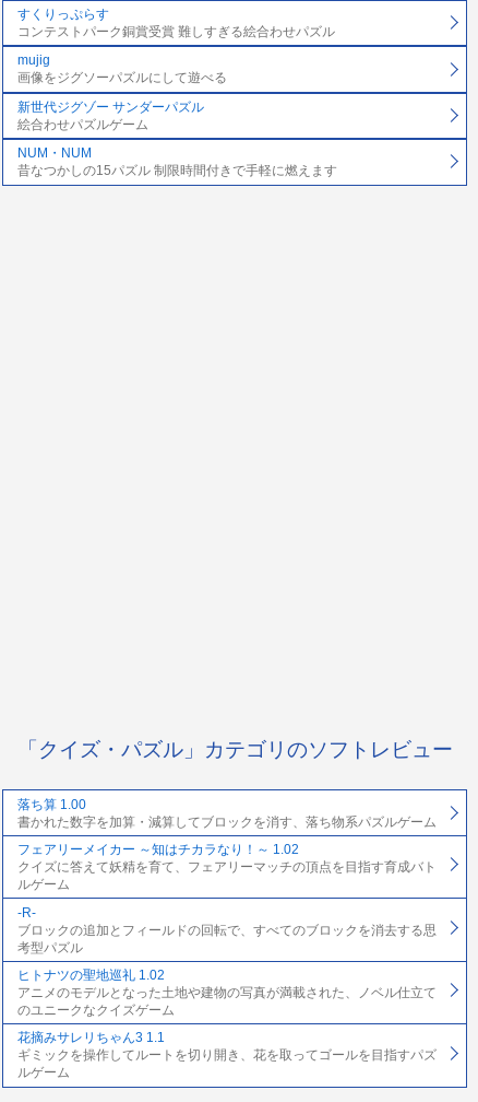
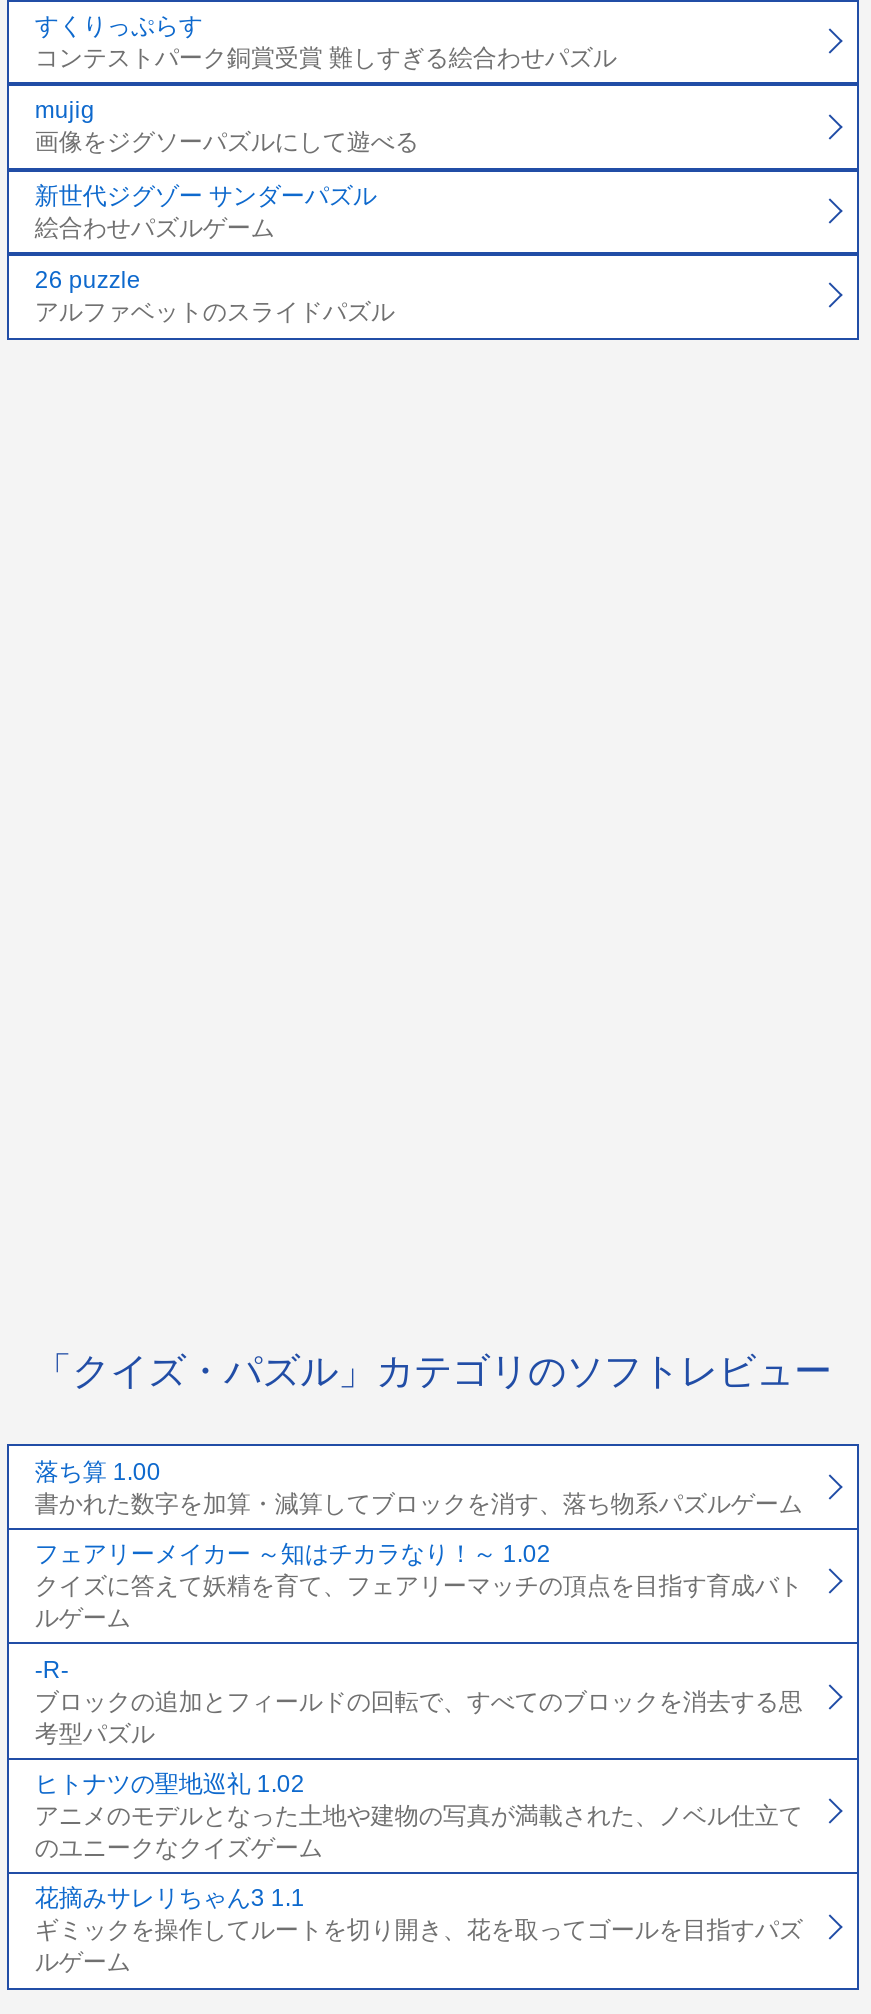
[17,146,337,179] NUM・NUM | 昔なつかしの15パズル 制限時間付きで手軽に燃えます -> [35,267,395,327] 26 puzzle | アルファベットのスライドパズル

